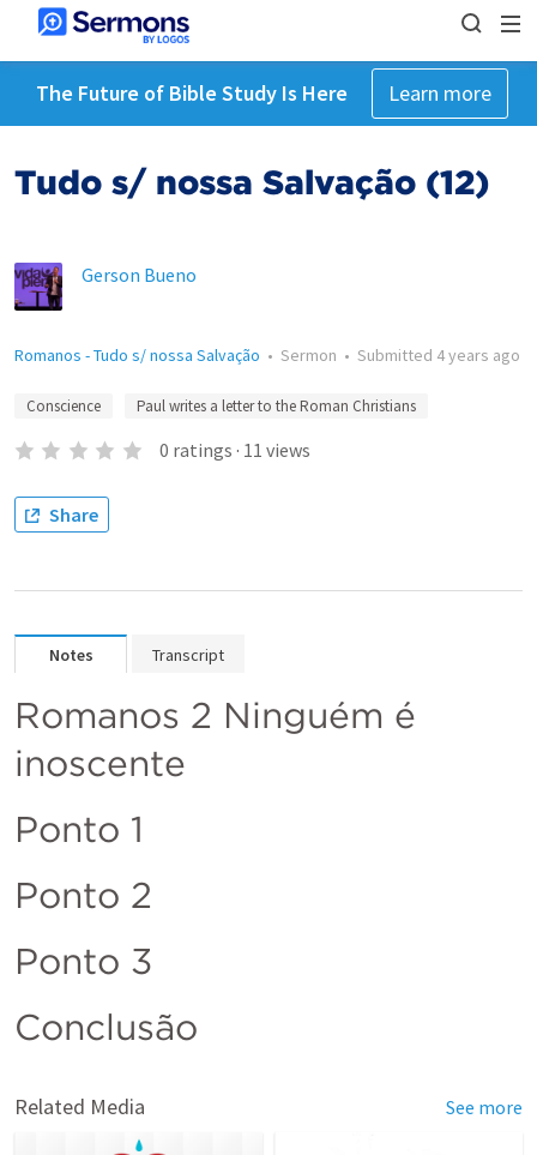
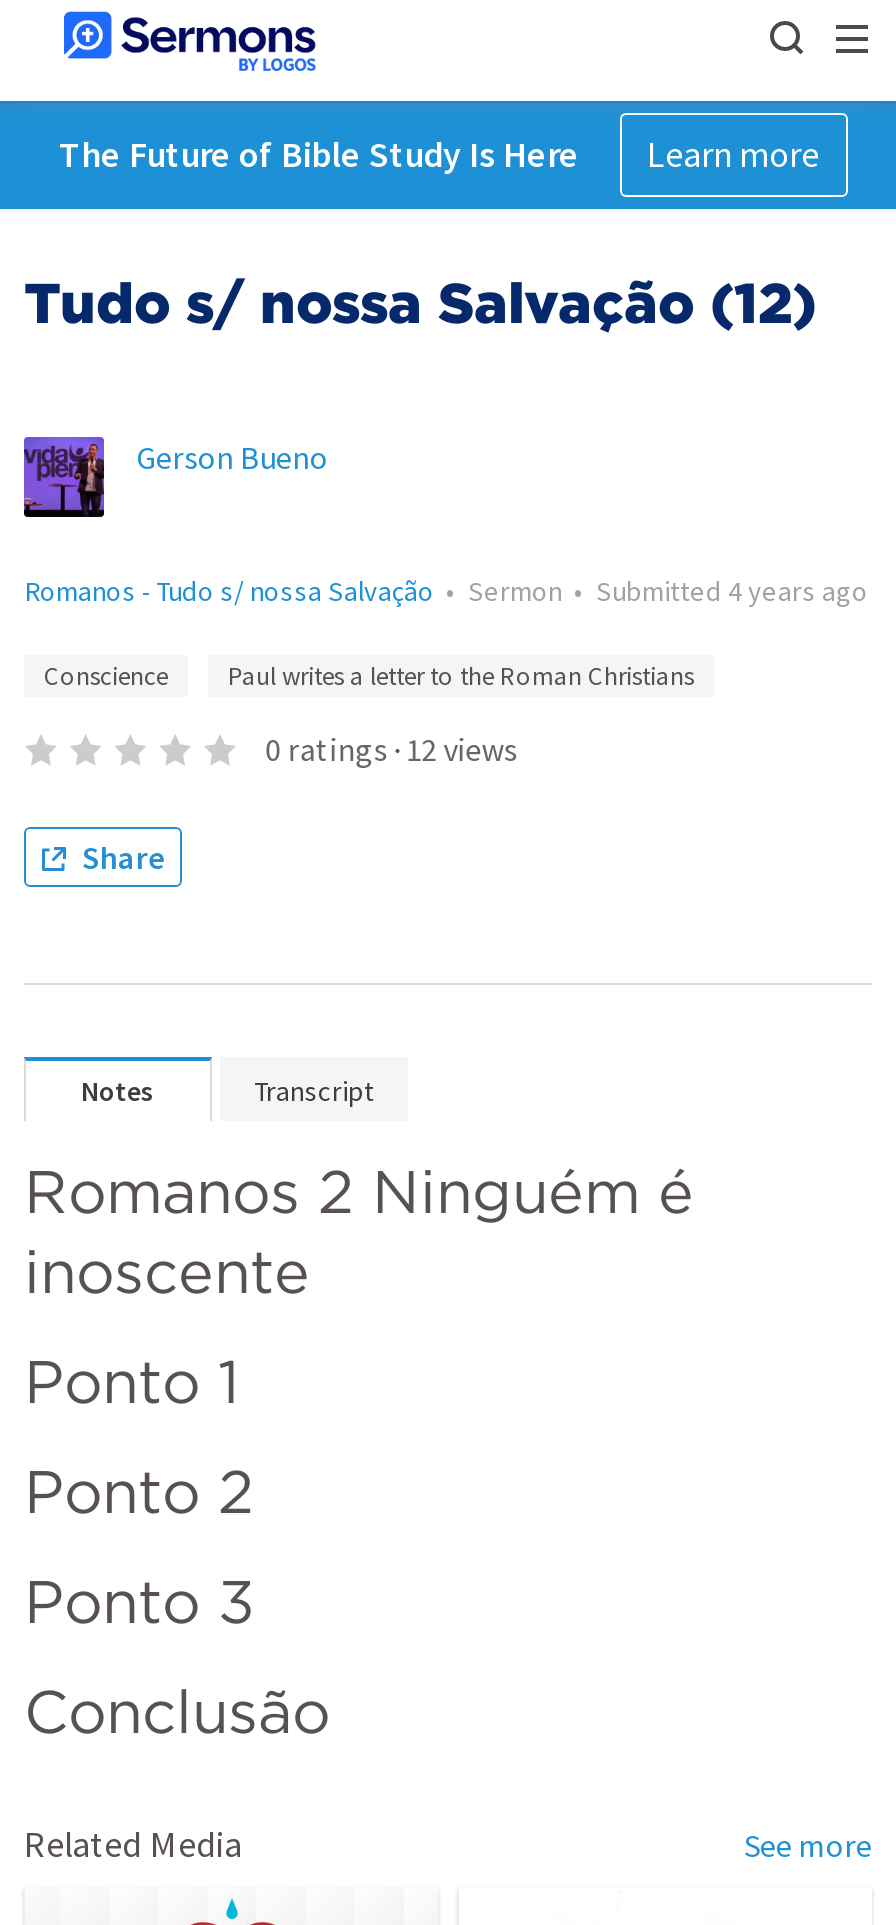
[159,438,310,462] 0 ratings · 11 views -> [265,729,517,769] 0 ratings · 12 views

